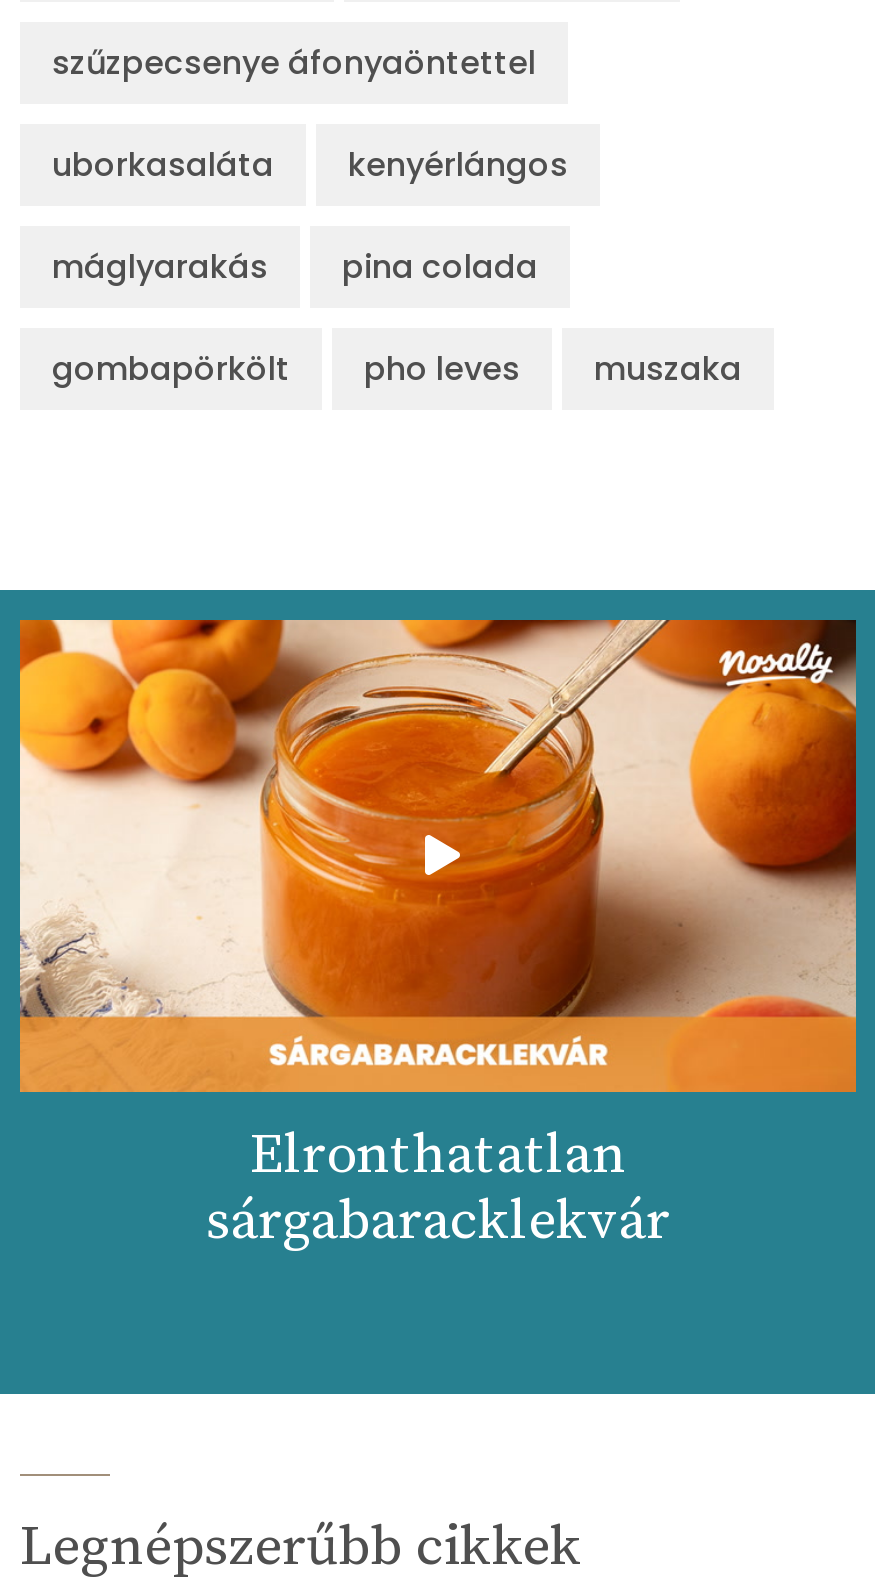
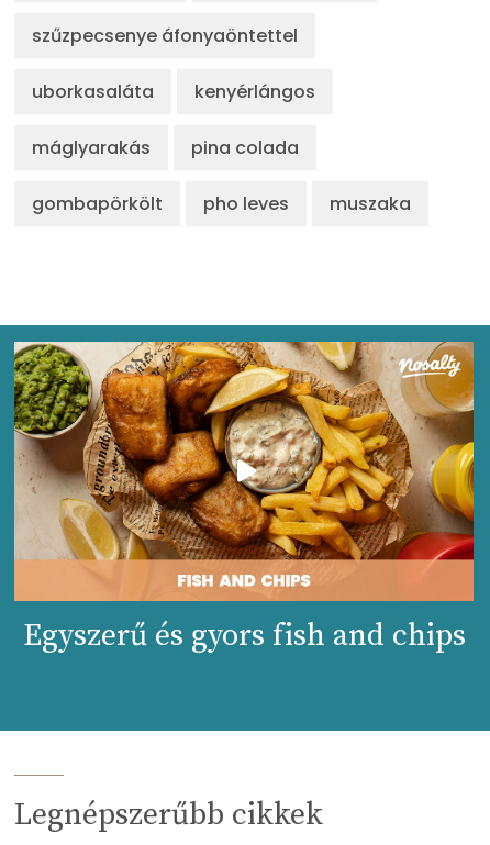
[18,618,858,1255] [image] | Elronthatatlan | sárgabaracklekvár -> [13,341,475,655] [image] | Egyszerű és gyors fish and chips

